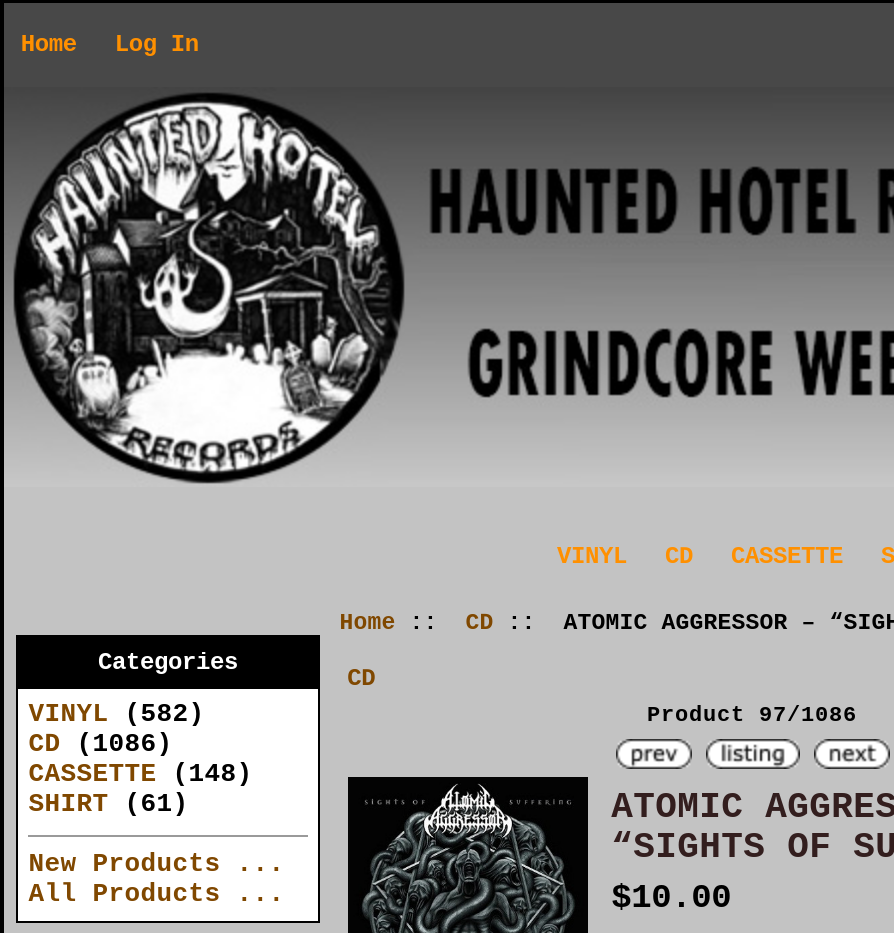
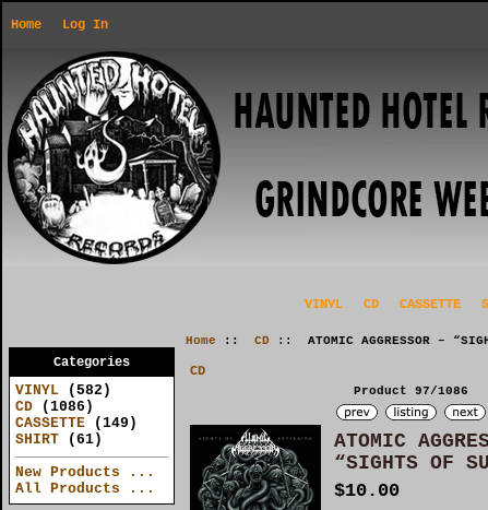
[29,760,253,790] CASSETTE (148) -> [16,415,138,432] CASSETTE (149)

